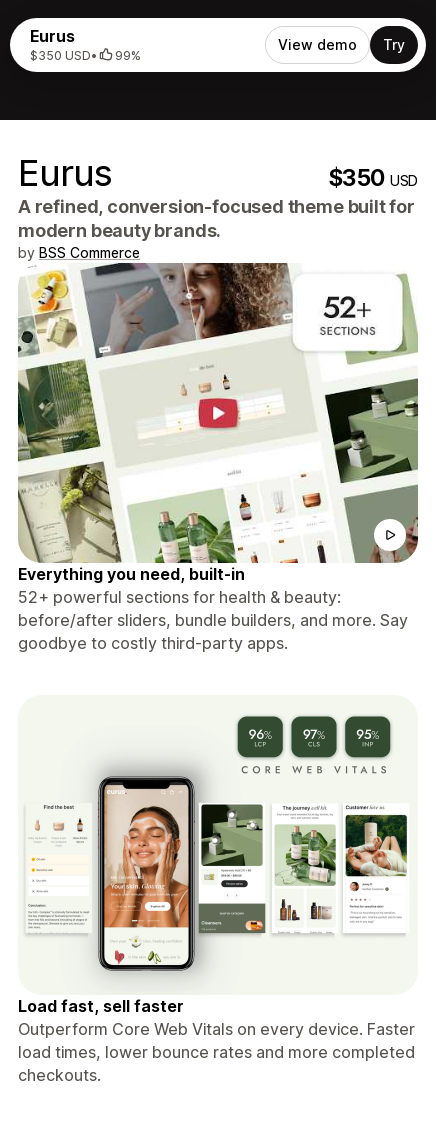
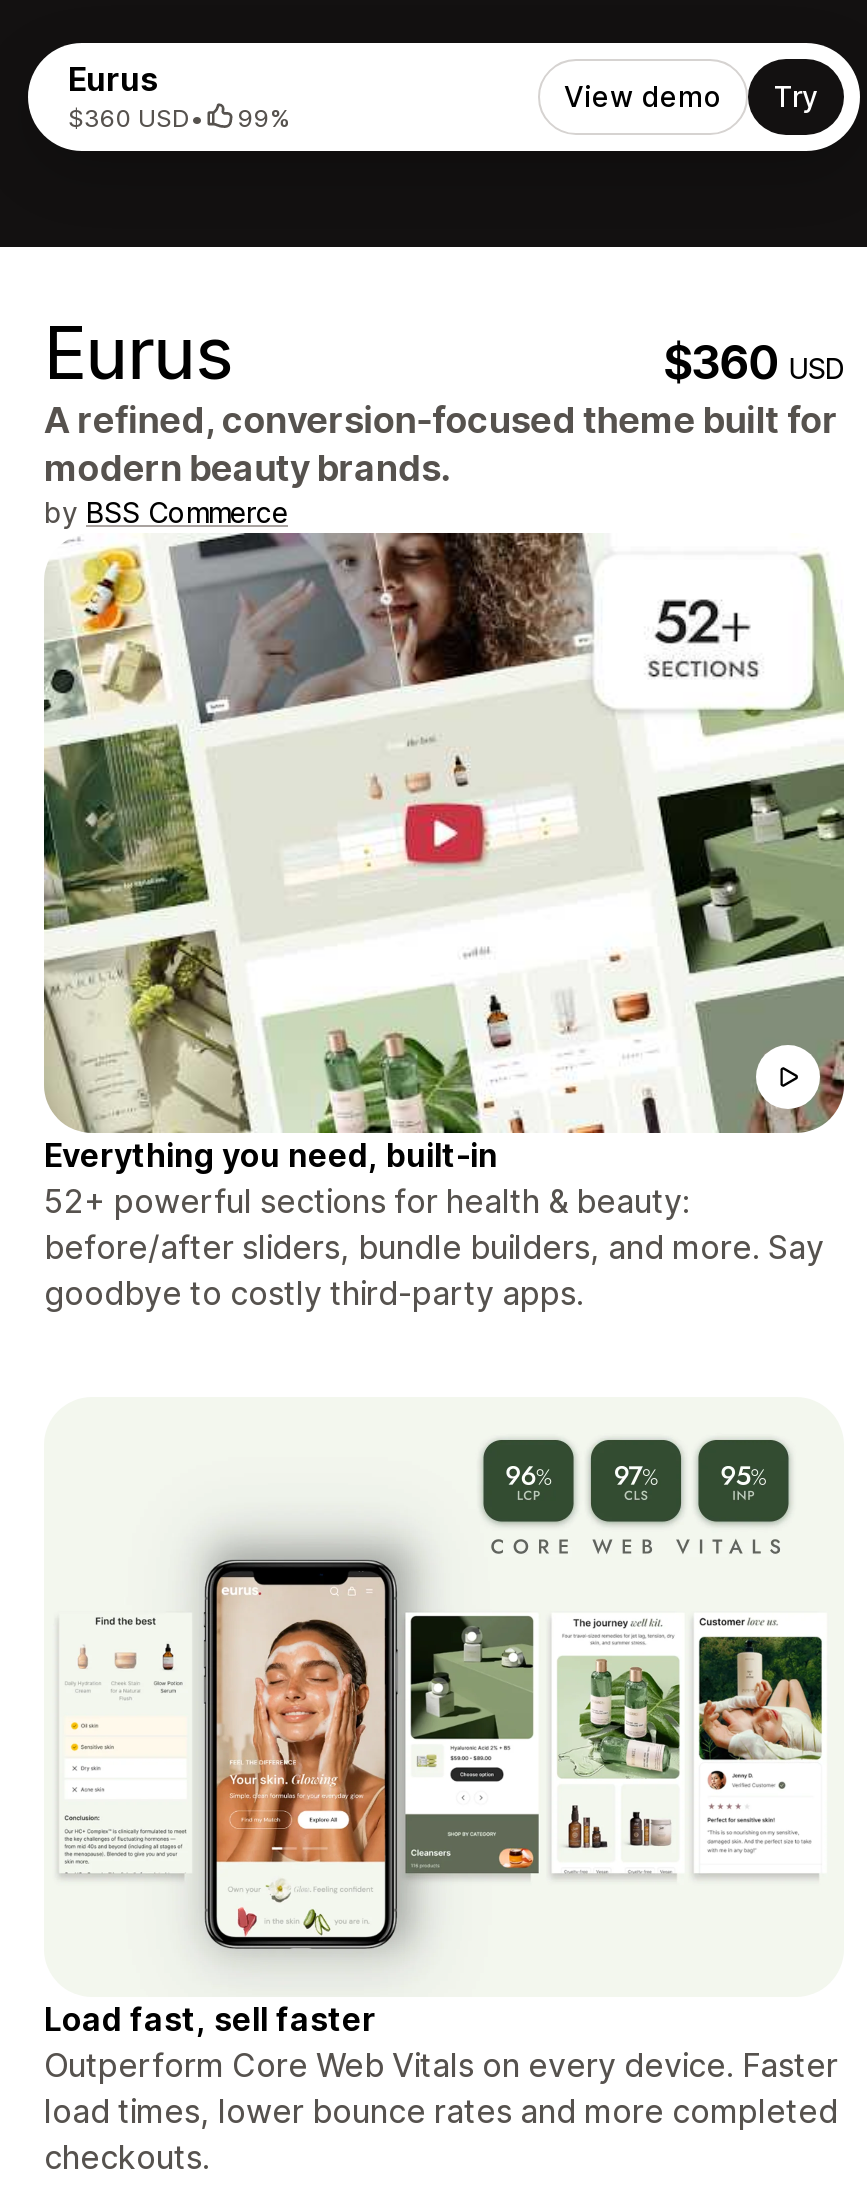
[30,47,141,62] $350 USD• 99% -> [68,102,290,132] $360 USD• 99%
[329,164,418,192] $350 USD -> [663,335,844,391] $360 USD

